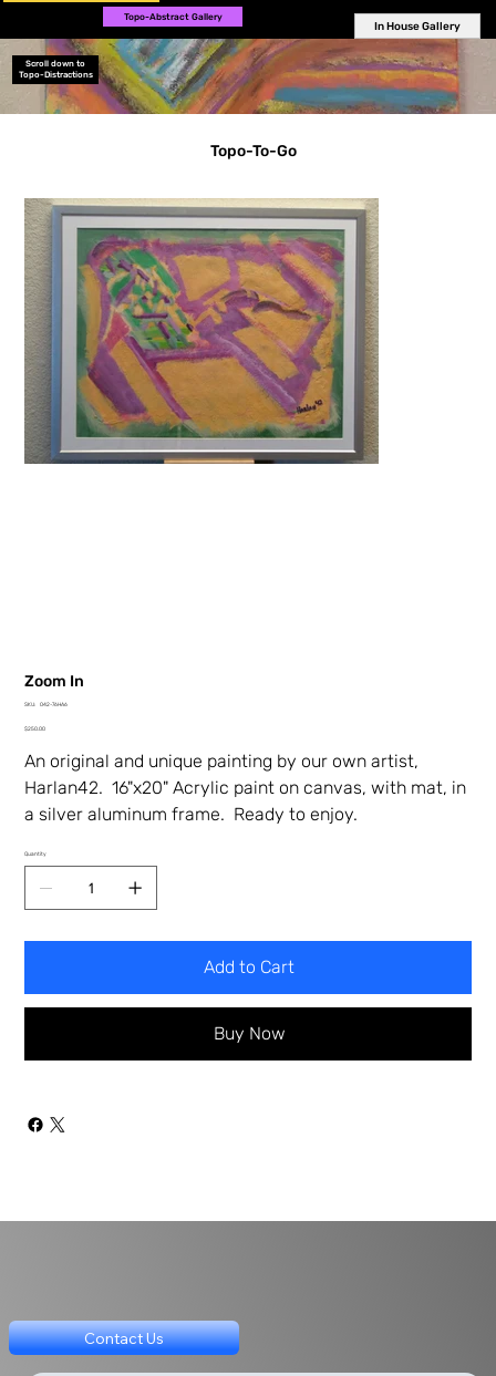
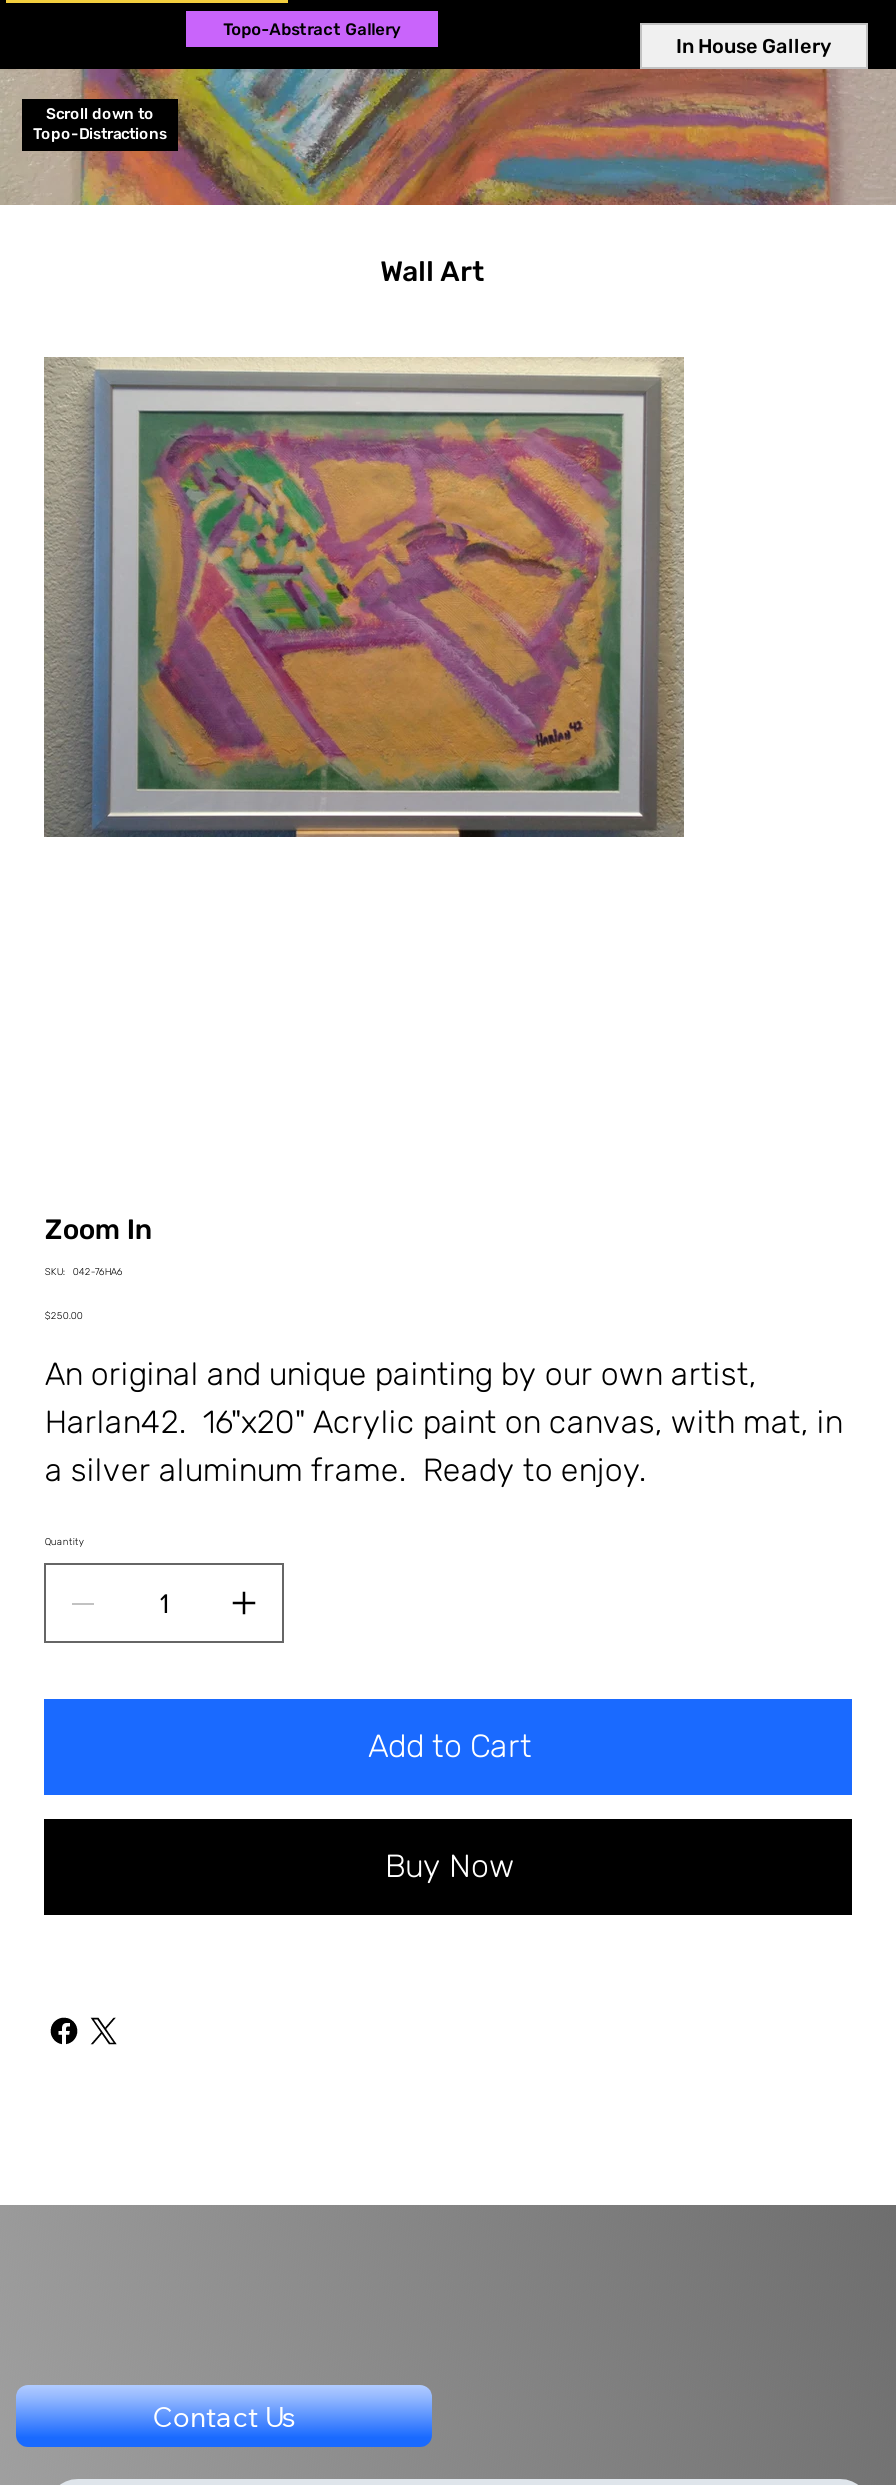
[210,141,297,160] Topo-To-Go -> [380,254,484,288] Wall Art

